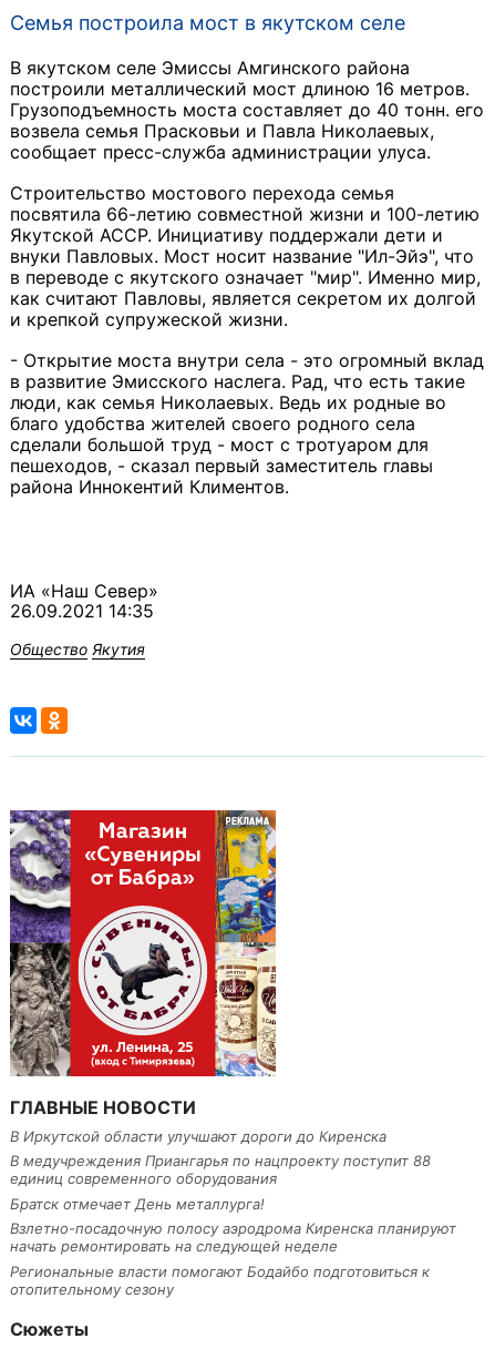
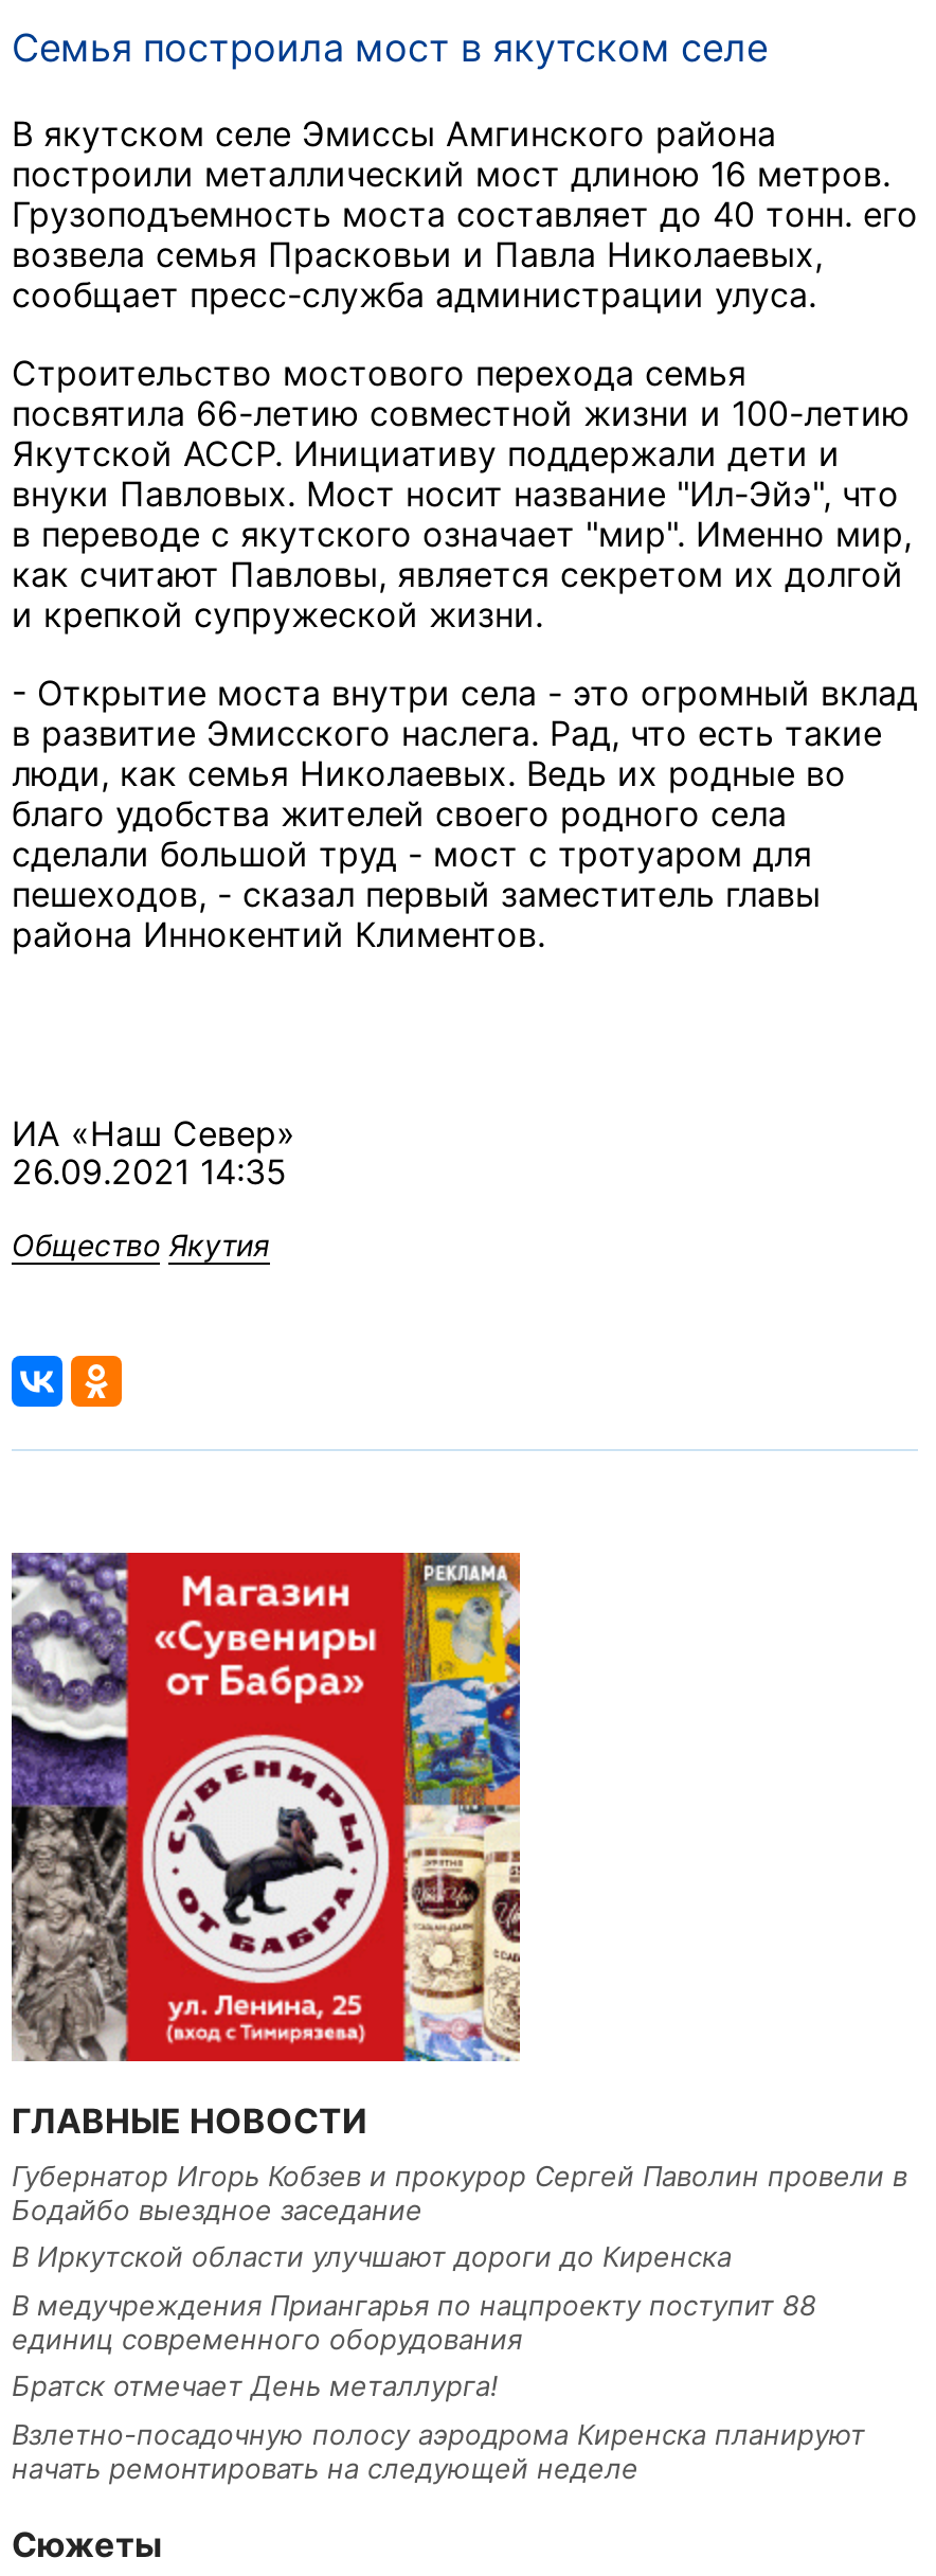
none -> [12,2159,907,2226] Губернатор Игорь Кобзев и прокурор Сергей Паволин провели в | Бодайбо выездное заседание
moved [10,1127,456,1255] -> [12,2240,865,2485]: В Иркутской области улучшают дороги до Киренска | В медучреждения Приангарья по нацпроекту поступит 88 | единиц современного оборудования | Братск отмечает День металлурга! | Взлетно-посадочную полосу аэродрома Киренска планируют | начать ремонтировать на следующей неделе
[10,1263,430,1298] Региональные власти помогают Бодайбо подготовиться к | отопительному сезону -> none

